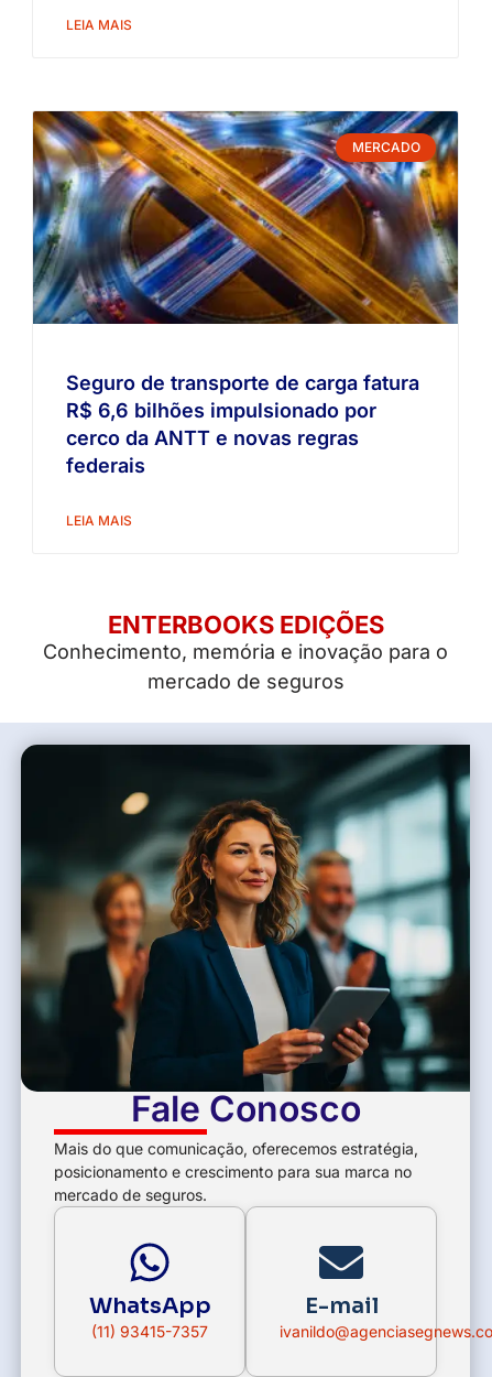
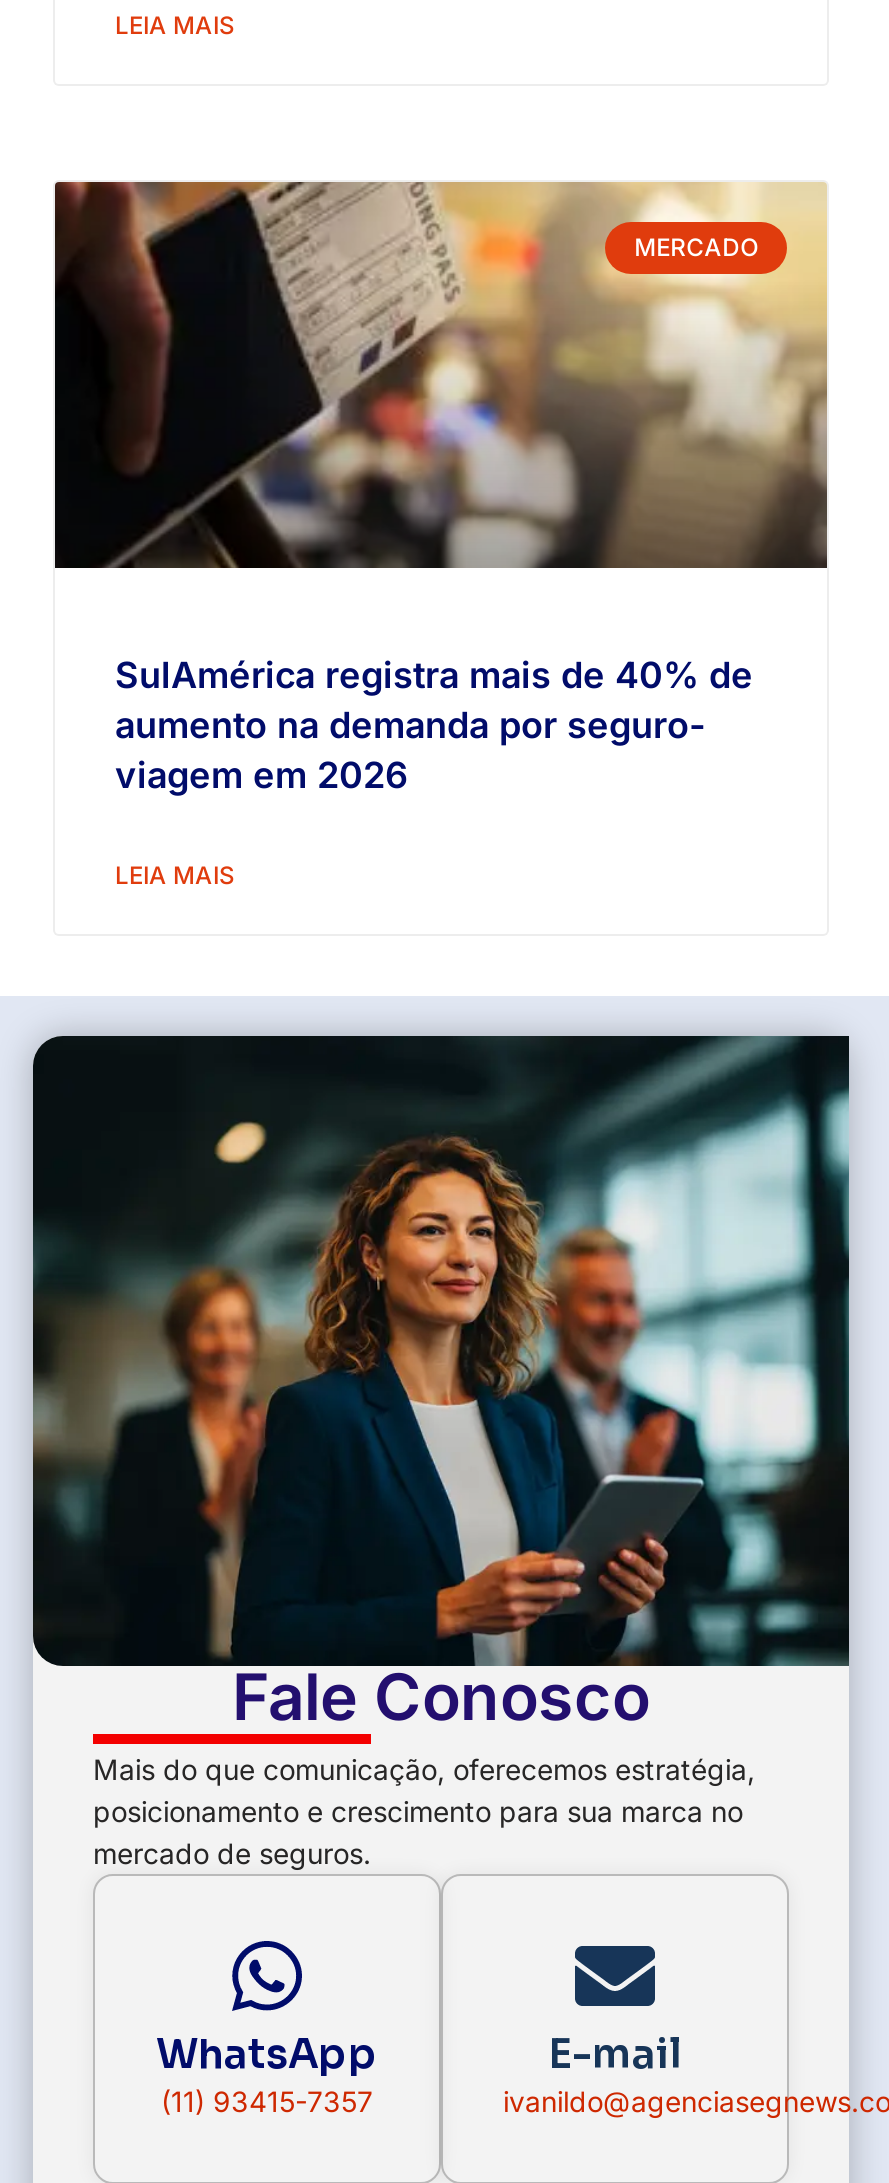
[32,110,459,325] [image] -> [53,180,829,570] [image]
[66,371,419,477] Seguro de transporte de carga fatura | R$ 6,6 bilhões impulsionado por | cerco da ANTT e novas regras | federais -> [115,654,753,796] SulAmérica registra mais de 40% de | aumento na demanda por seguro- | viagem em 2026
[43,610,448,693] ENTERBOOKS EDIÇÕES | Conhecimento, memória e inovação para o | mercado de seguros -> none

